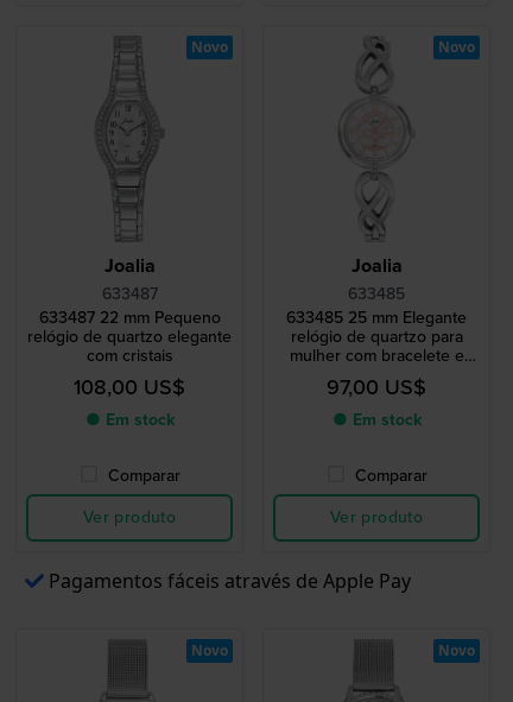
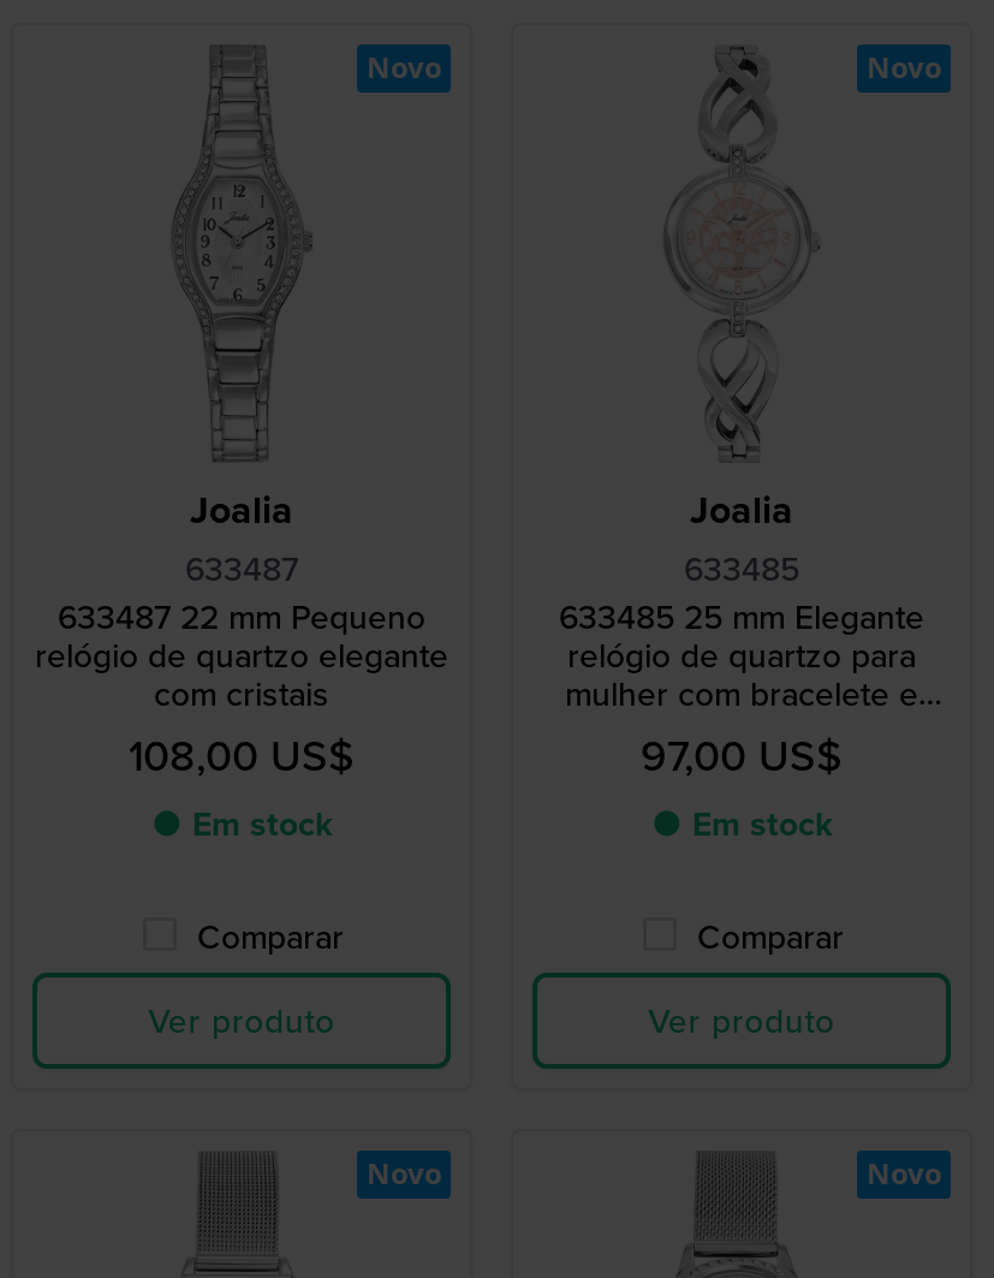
[49,567,411,593] Pagamentos fáceis através de Apple Pay -> none

